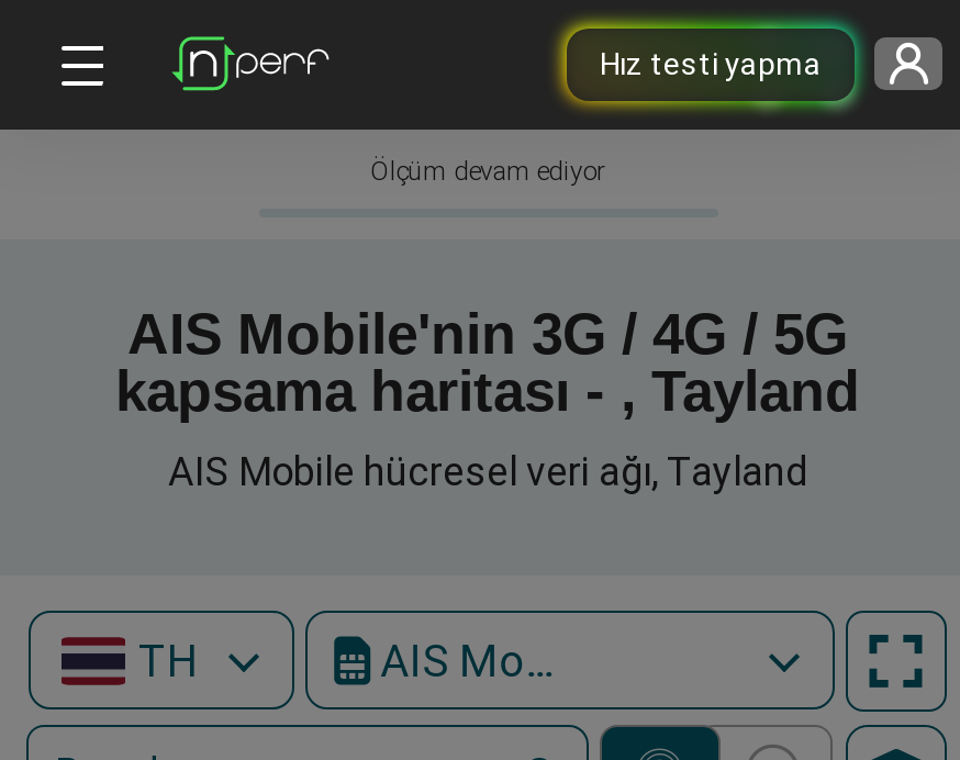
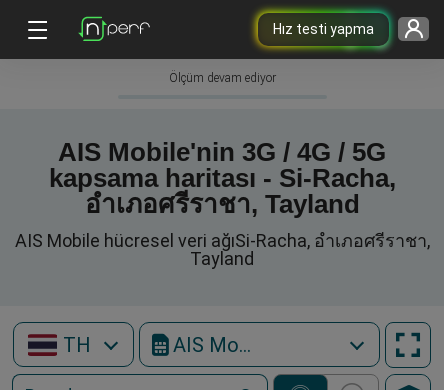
[115,358,860,494] kapsama haritası - , Tayland | AIS Mobile hücresel veri ağı, Tayland -> [14,163,429,269] kapsama haritası - Si-Racha, | อำเภอศรีราชา, Tayland | AIS Mobile hücresel veri ağıSi-Racha, อำเภอศรีราชา, | Tayland

